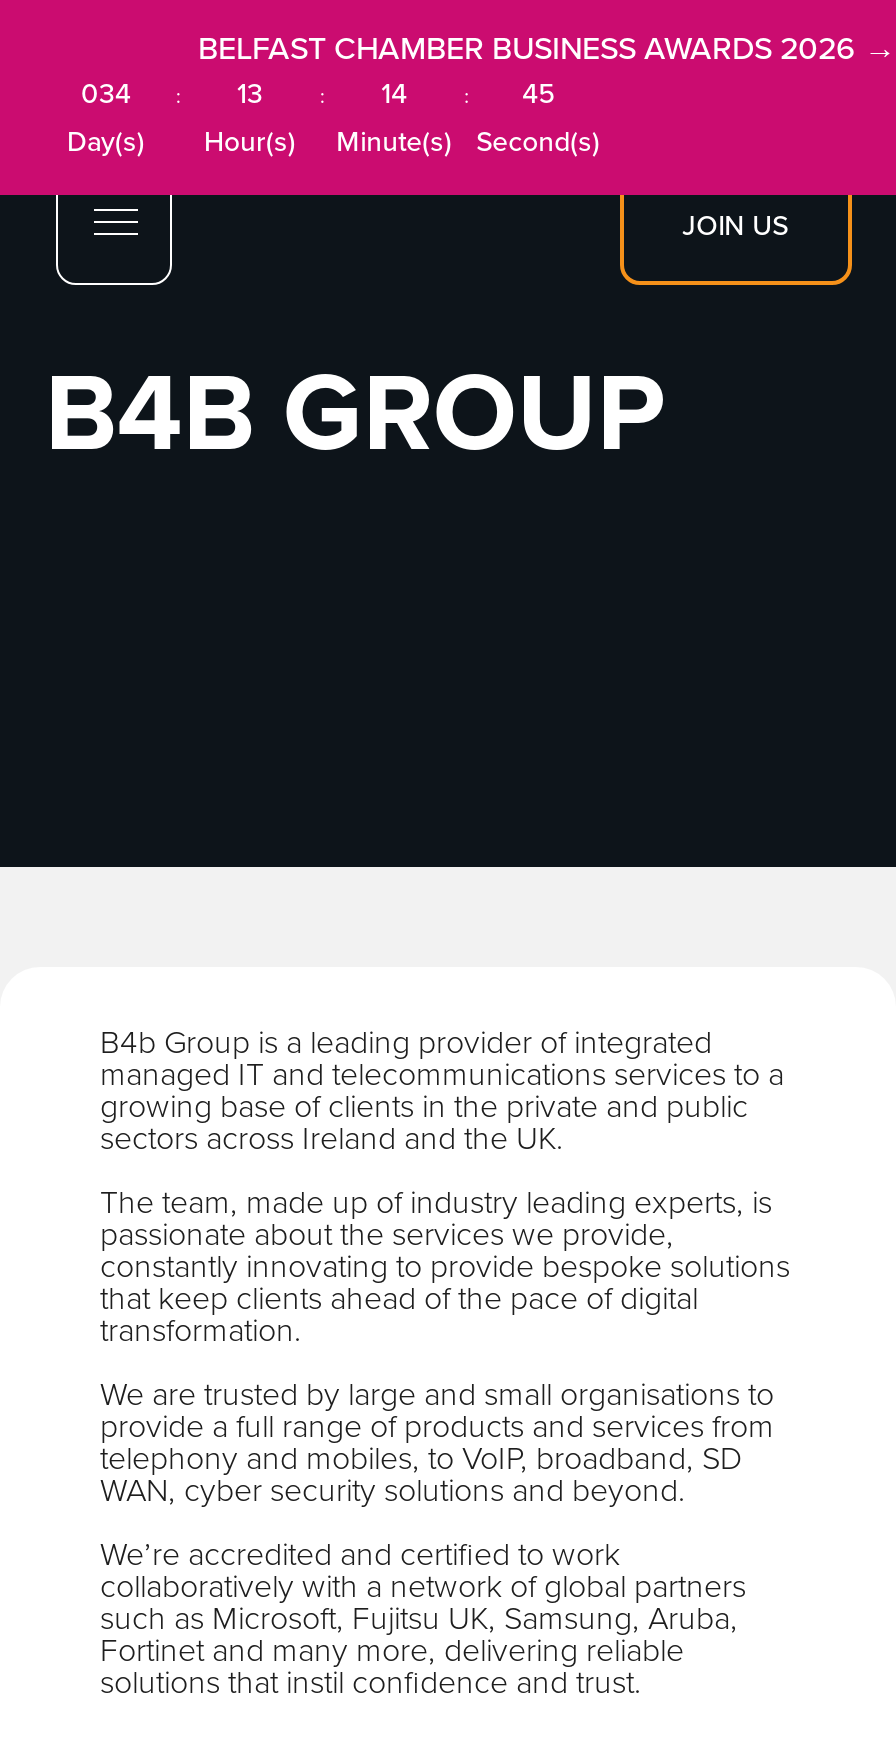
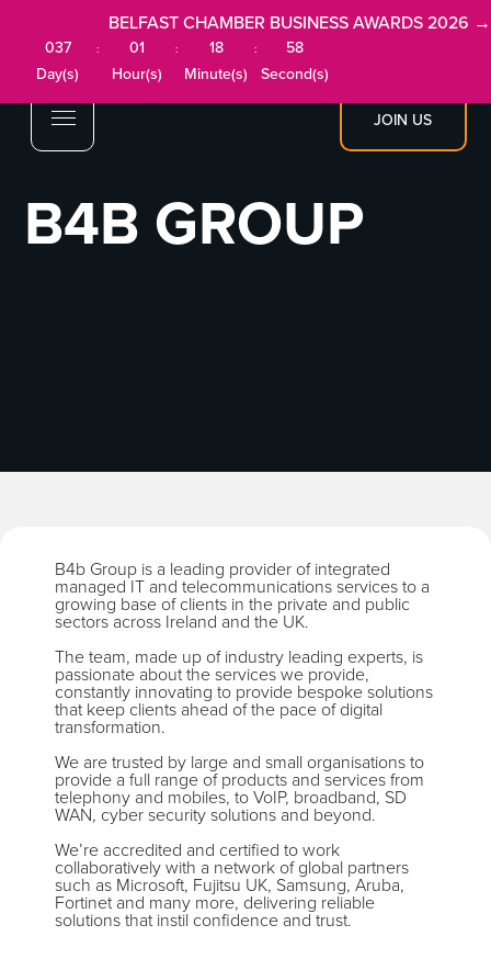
[81,73,131,115] 034 -> [45,36,71,58] 037
[237,73,263,115] 13 -> [129,36,145,58] 01
[381,73,407,115] 14 -> [209,36,223,58] 18
[522,73,554,115] 45 -> [286,36,304,58] 58

